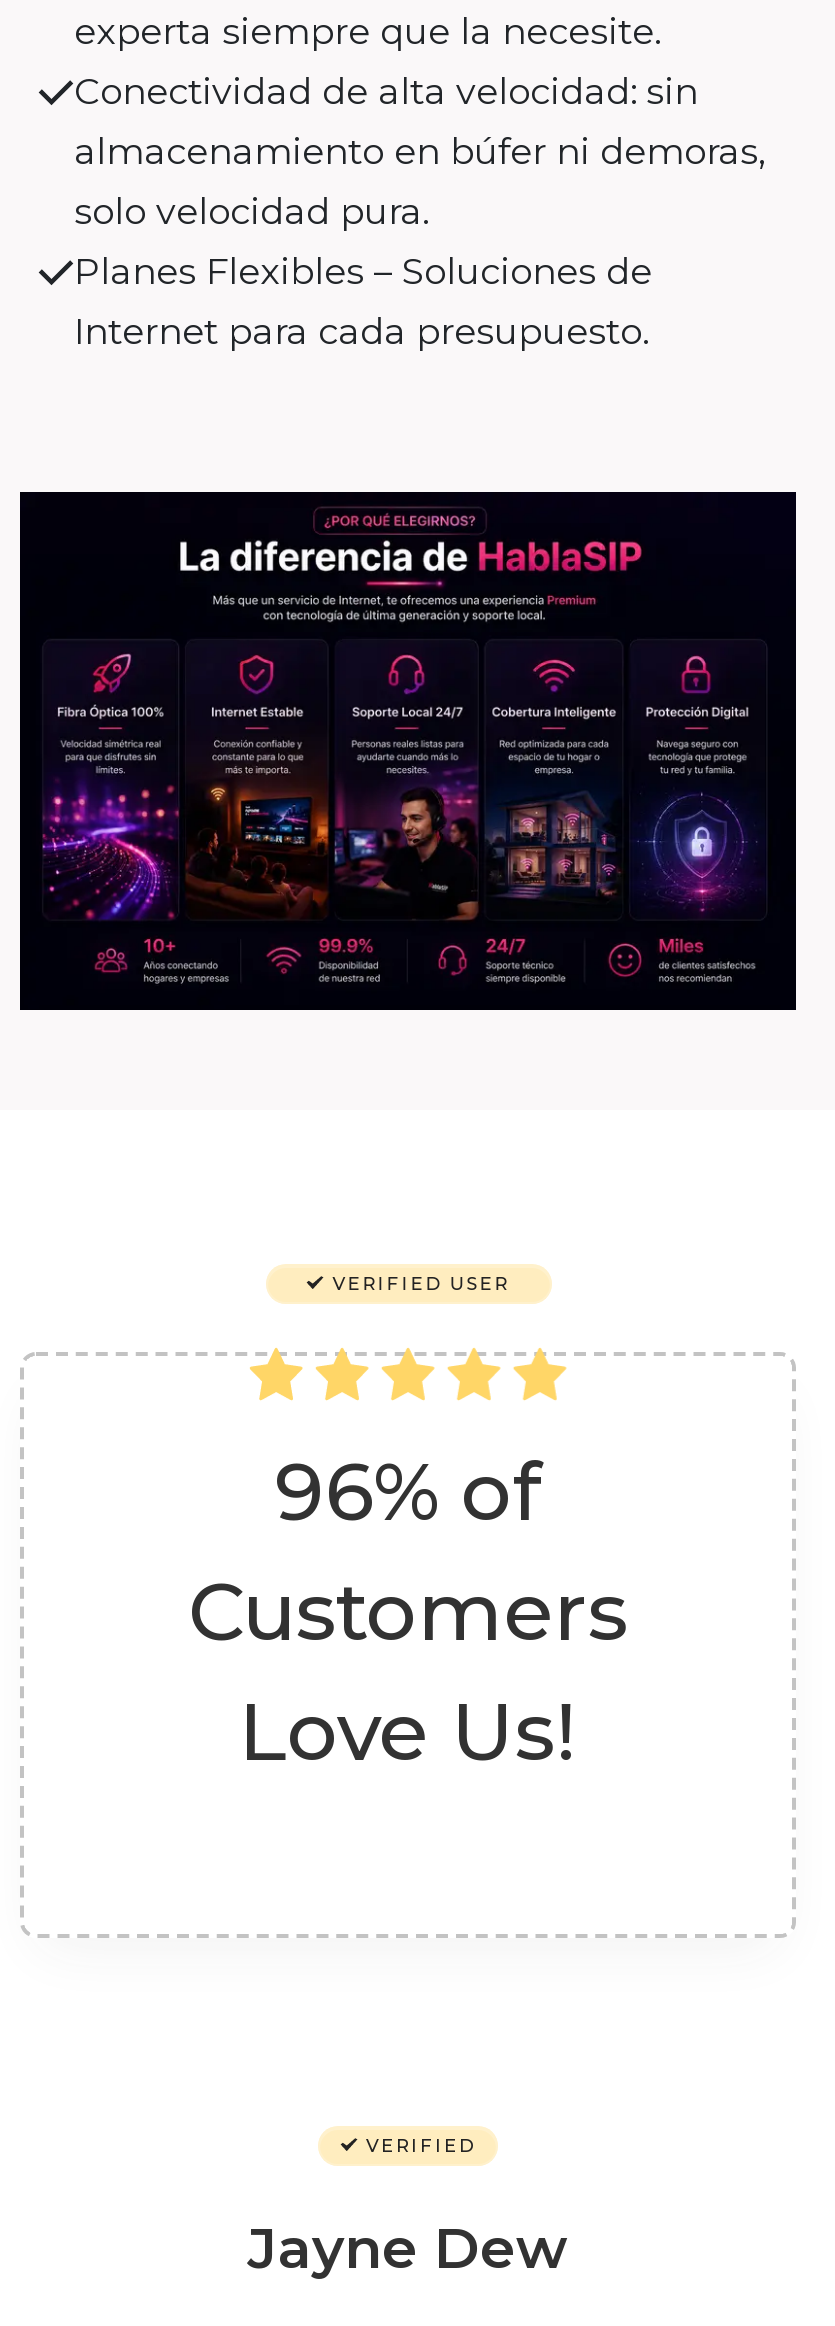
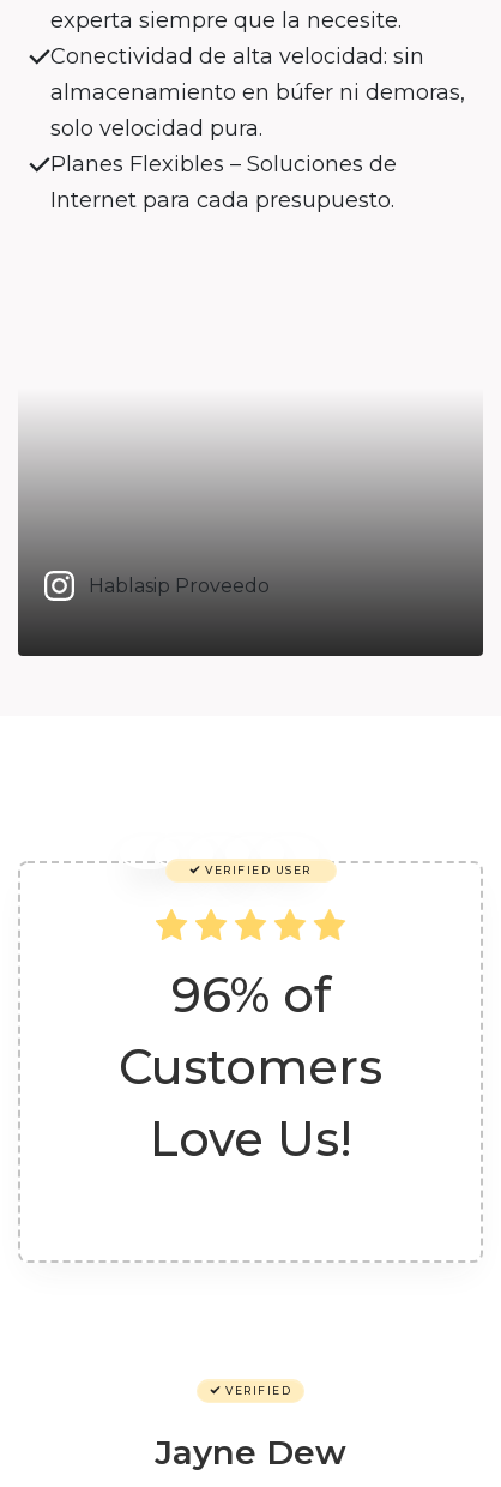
none -> [89,574,270,597] Hablasip Proveedo
[18,490,798,1012] [image] -> [17,396,484,657] [image]

